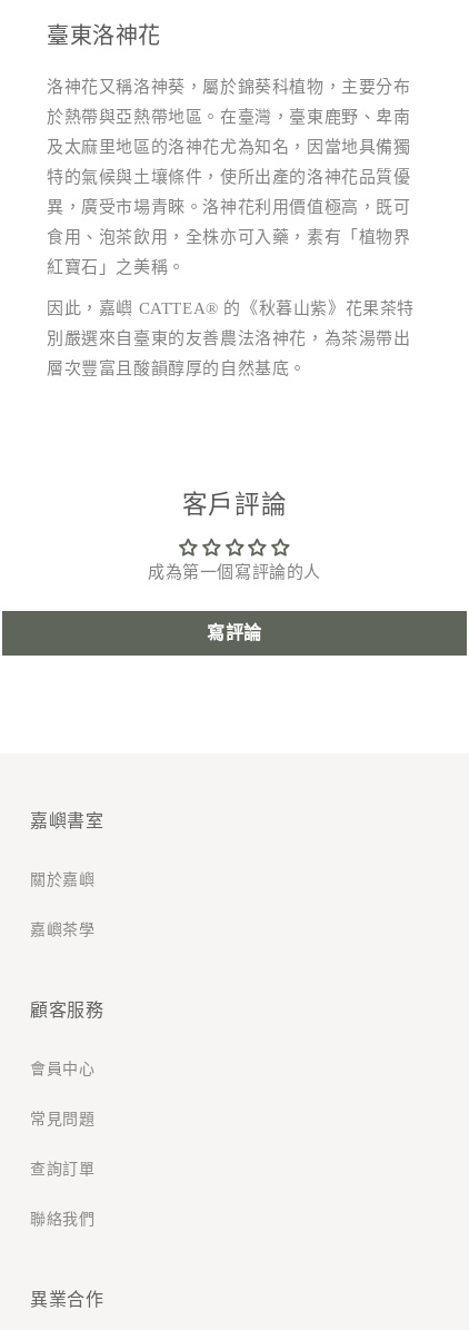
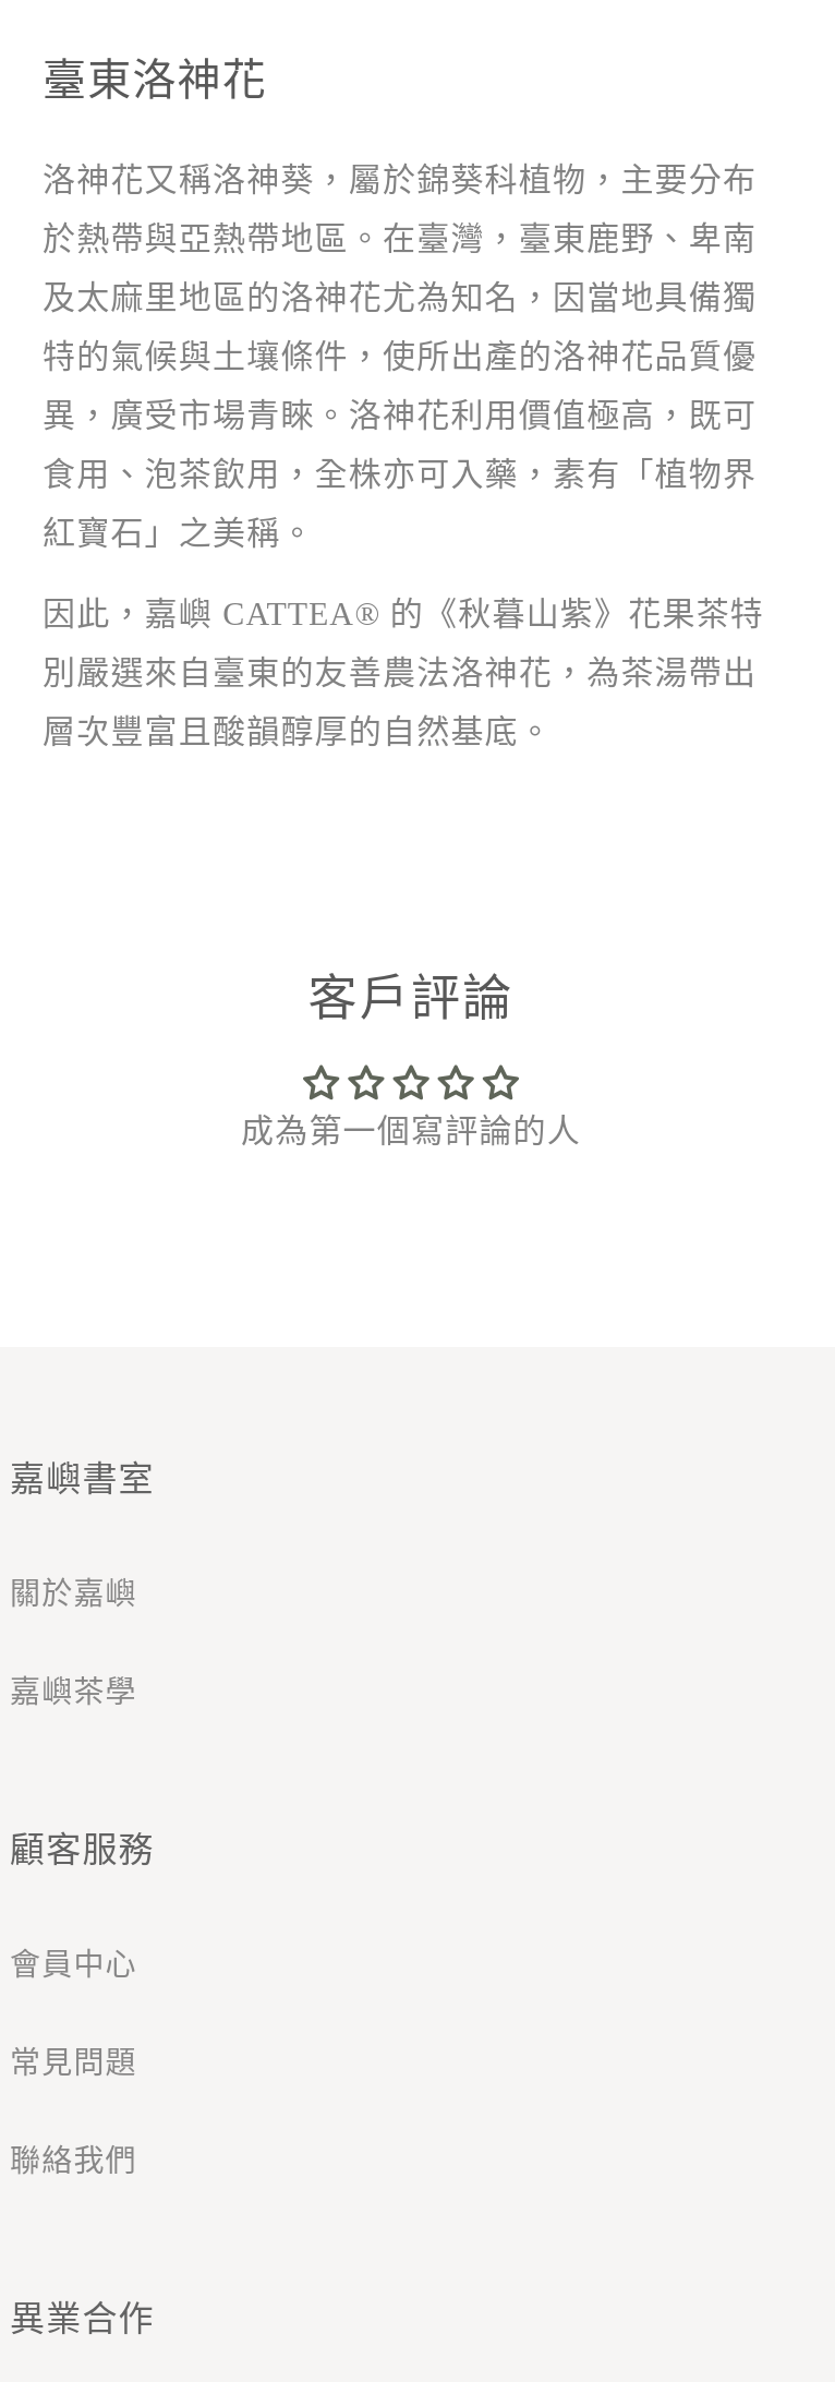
[207,623,262,642] 寫評論 -> none
[30,1160,95,1177] 查詢訂單 -> none

